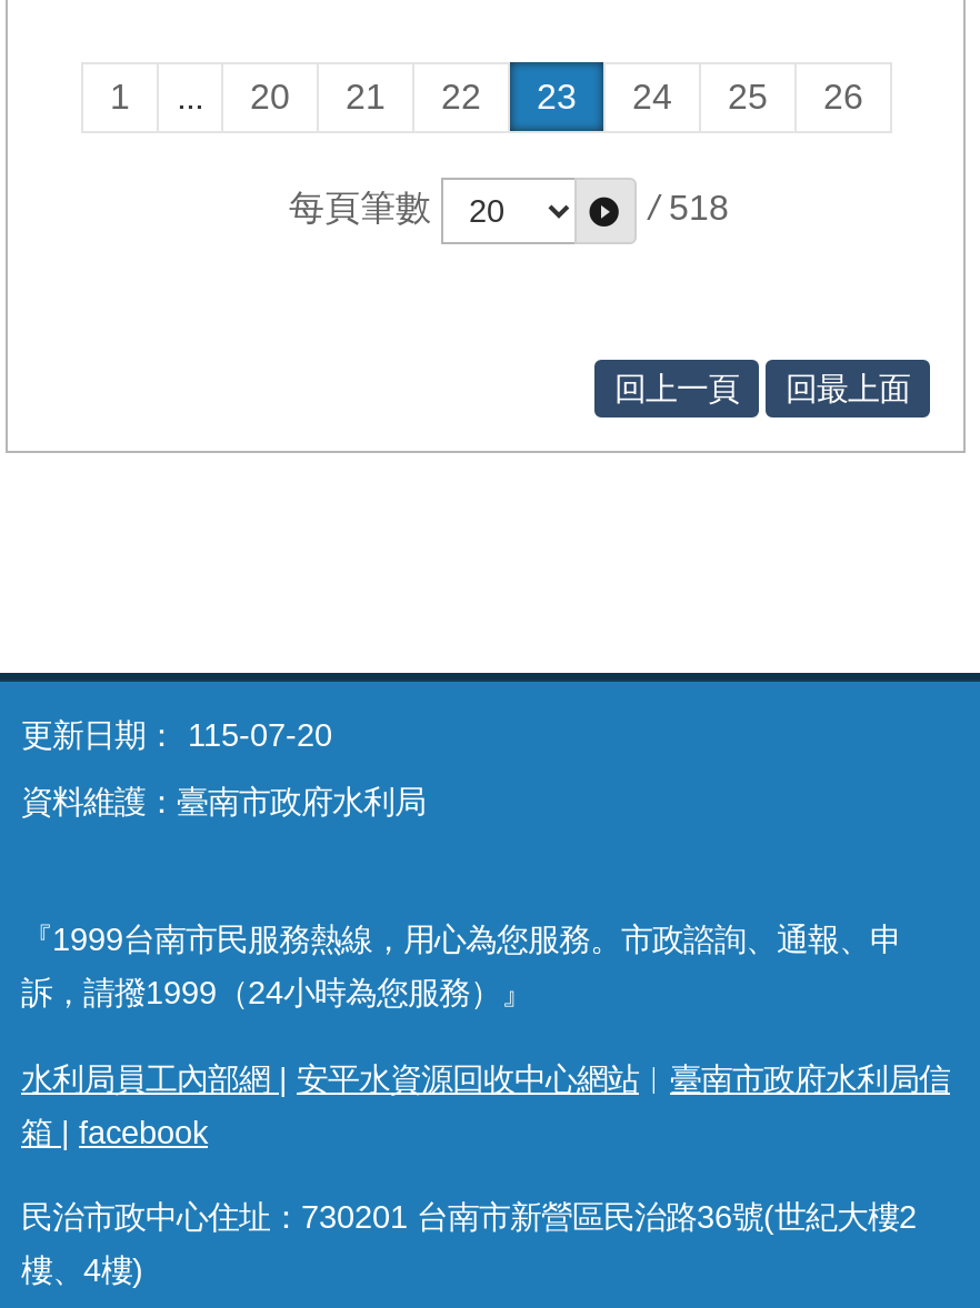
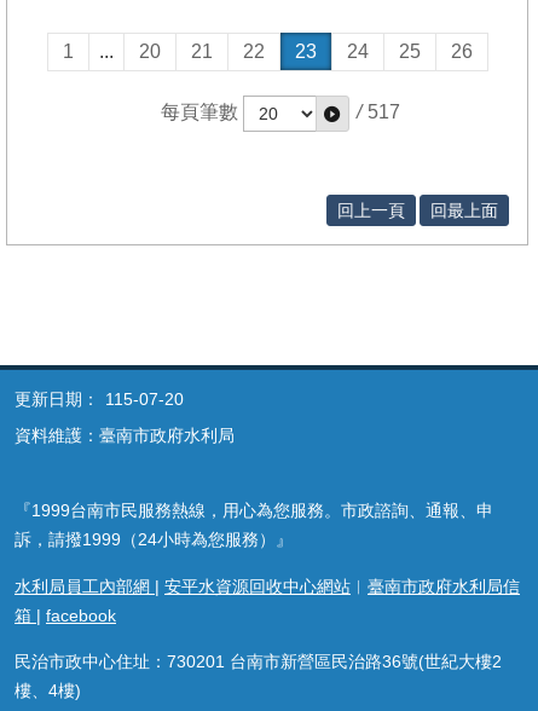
[649,189,729,227] / 518 -> [356,102,400,122] / 517

